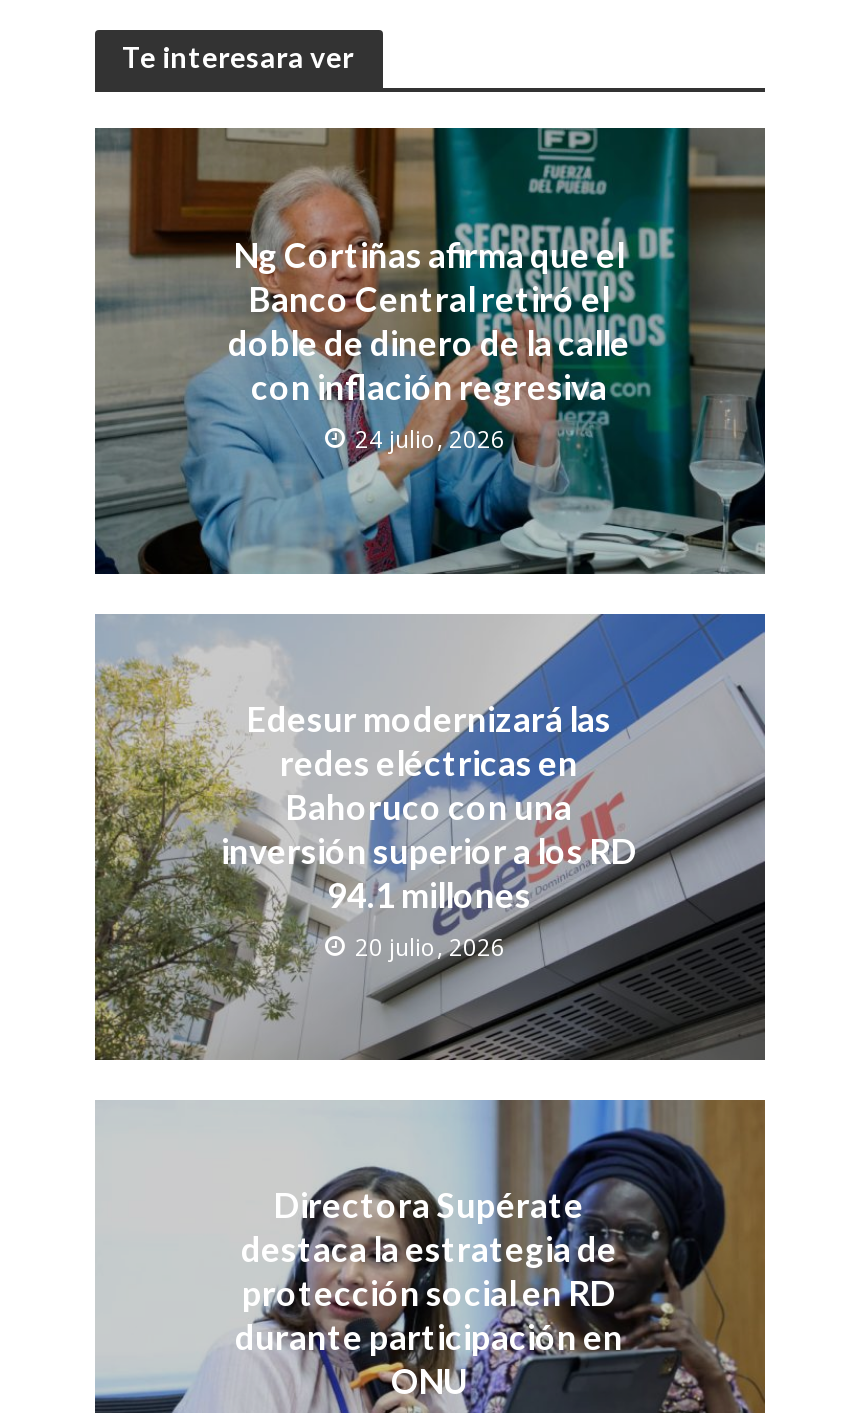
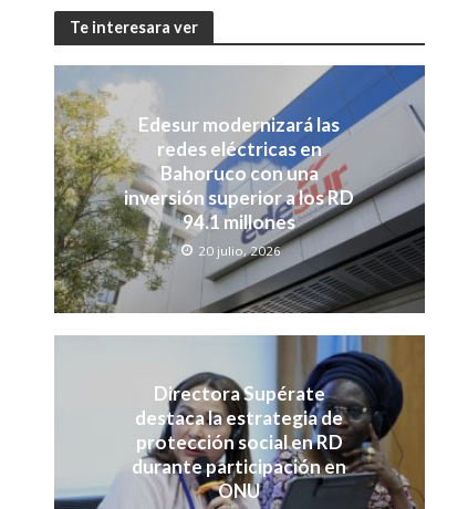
[95,127,765,575] [image] | Ng Cortiñas afirma que el | Banco Central retiró el | doble de dinero de la calle | con inflación regresiva | 24 julio, 2026 -> none

